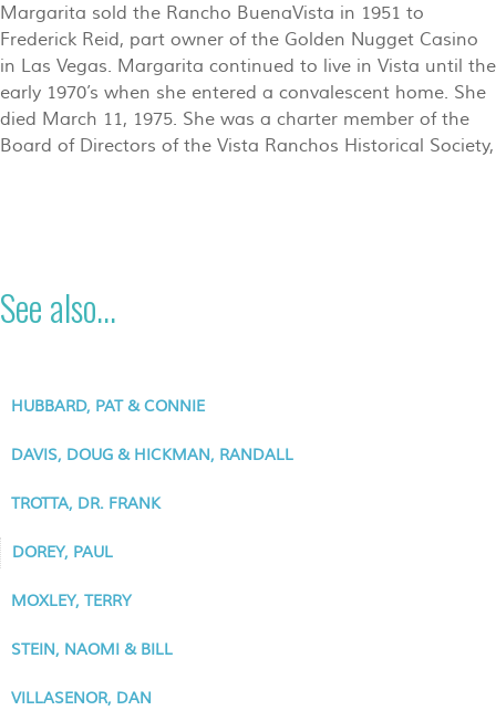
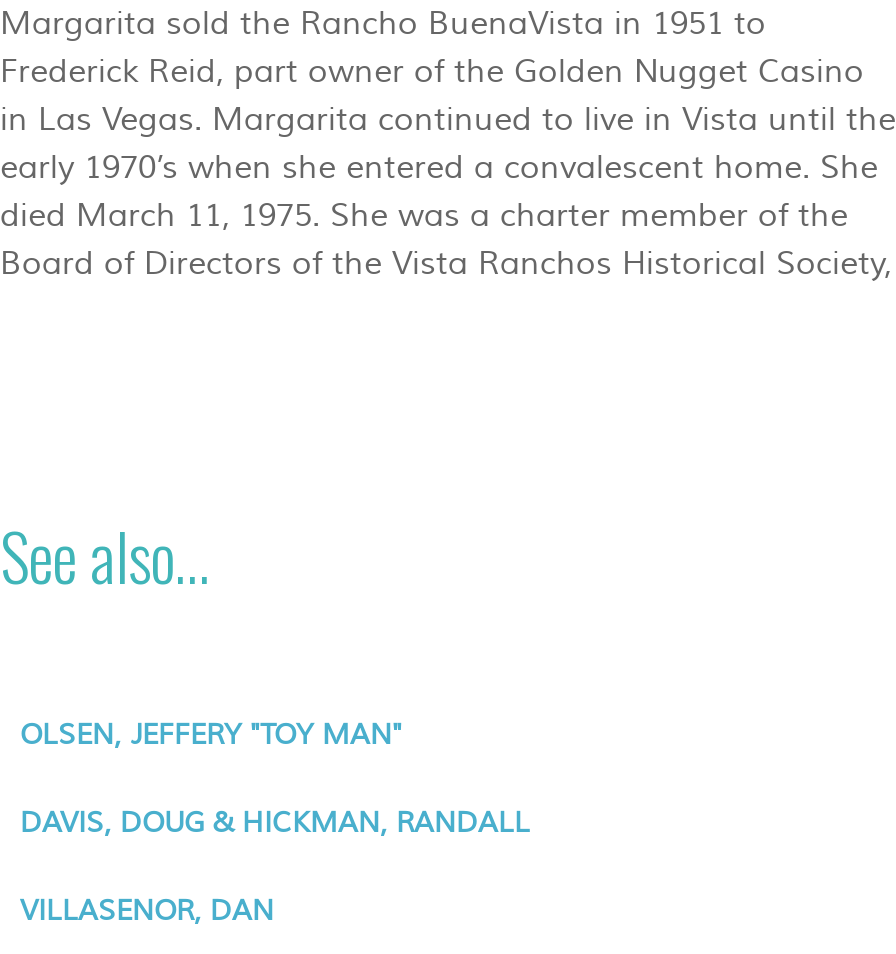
[11,397,205,417] HUBBARD, PAT & CONNIE -> [20,719,402,755] OLSEN, JEFFERY "TOY MAN"
[11,495,173,661] TROTTA, DR. FRANK | DOREY, PAUL | MOXLEY, TERRY | STEIN, NAOMI & BILL -> none

